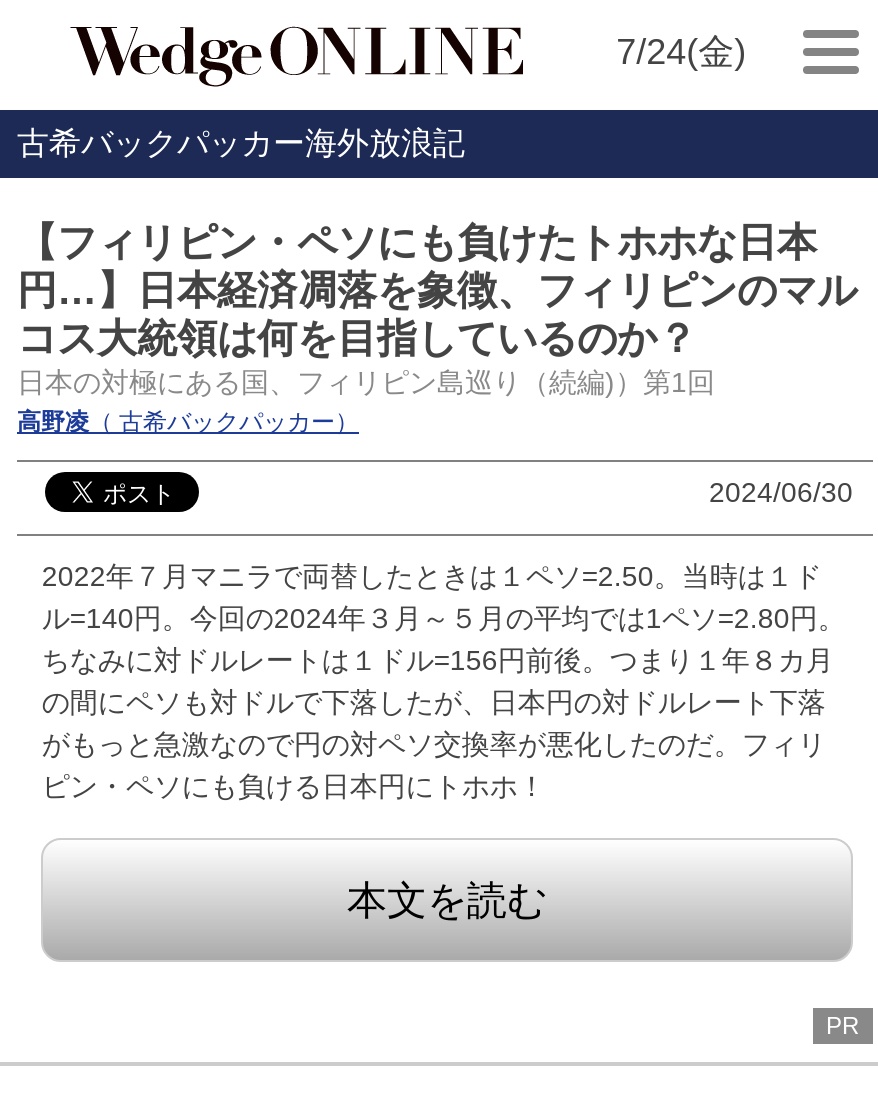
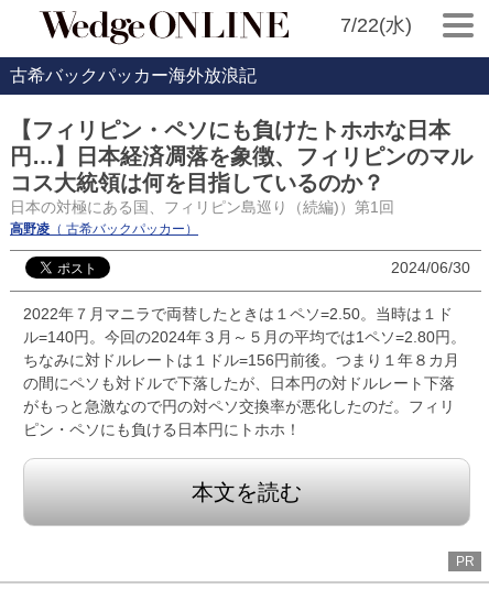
[616,32,746,72] 7/24(金) -> [340,14,411,36] 7/22(水)

